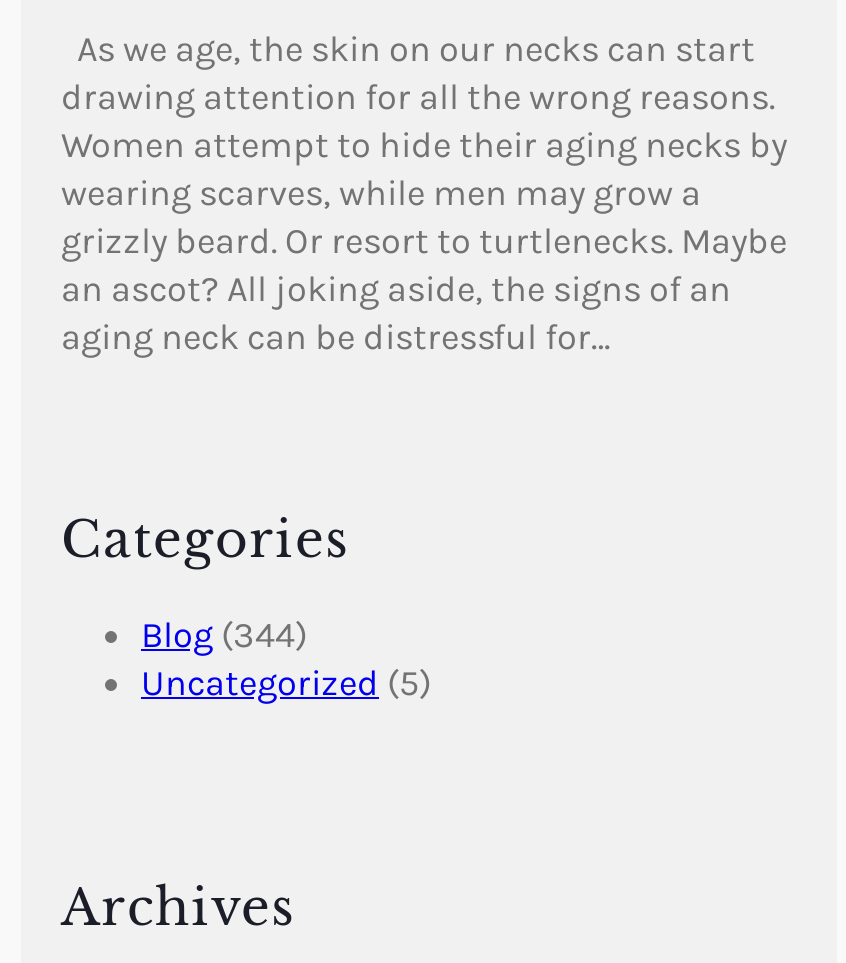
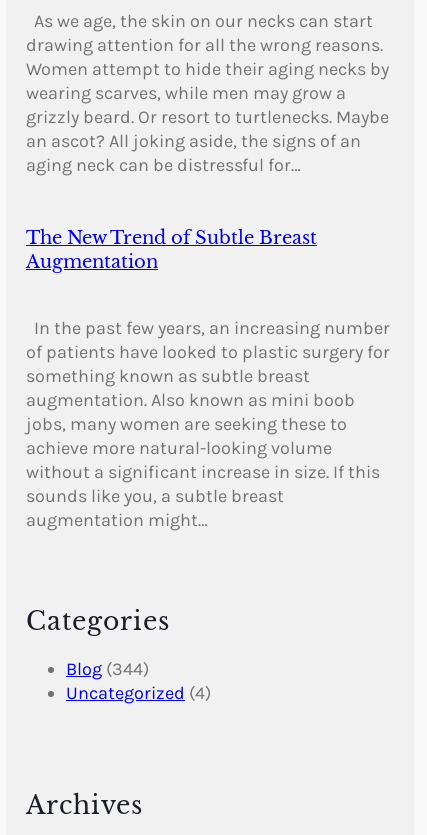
none -> [26,227,390,531] The New Trend of Subtle Breast | Augmentation | In the past few years, an increasing number | of patients have looked to plastic surgery for | something known as subtle breast | augmentation. Also known as mini boob | jobs, many women are seeking these to | achieve more natural-looking volume | without a significant increase in size. If this | sounds like you, a subtle breast | augmentation might…
[141,661,431,705] Uncategorized (5) -> [66,682,211,704] Uncategorized (4)

